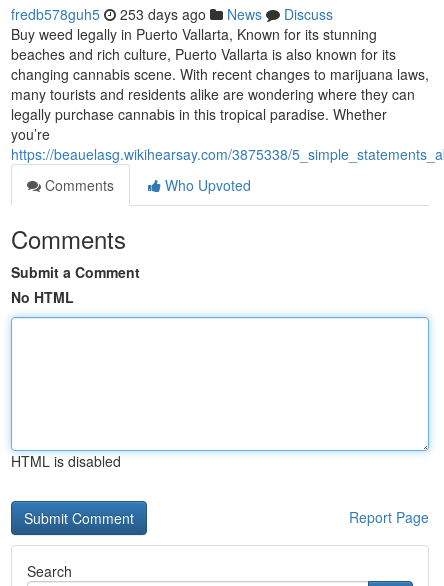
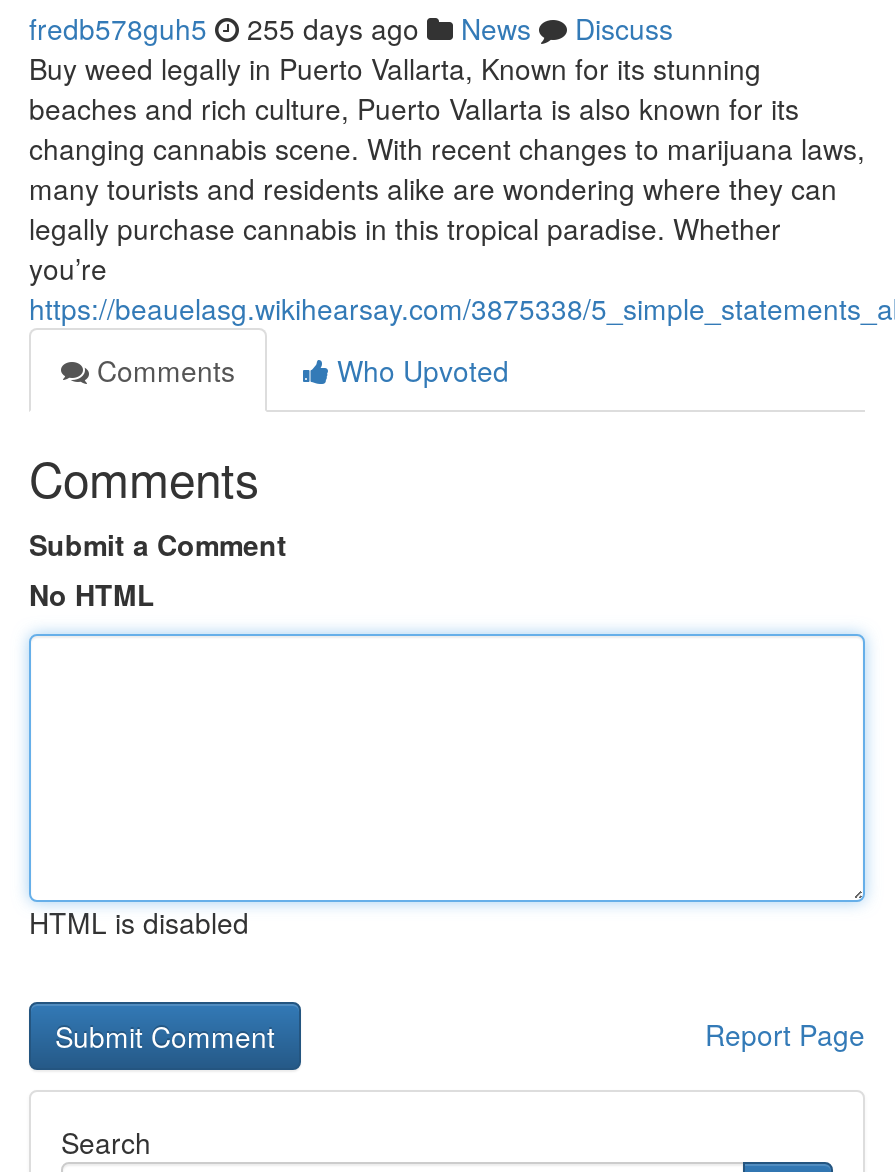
[11,4,333,24] fredb578guh5 253 days ago News Discuss -> [29,8,673,48] fredb578guh5 255 days ago News Discuss

